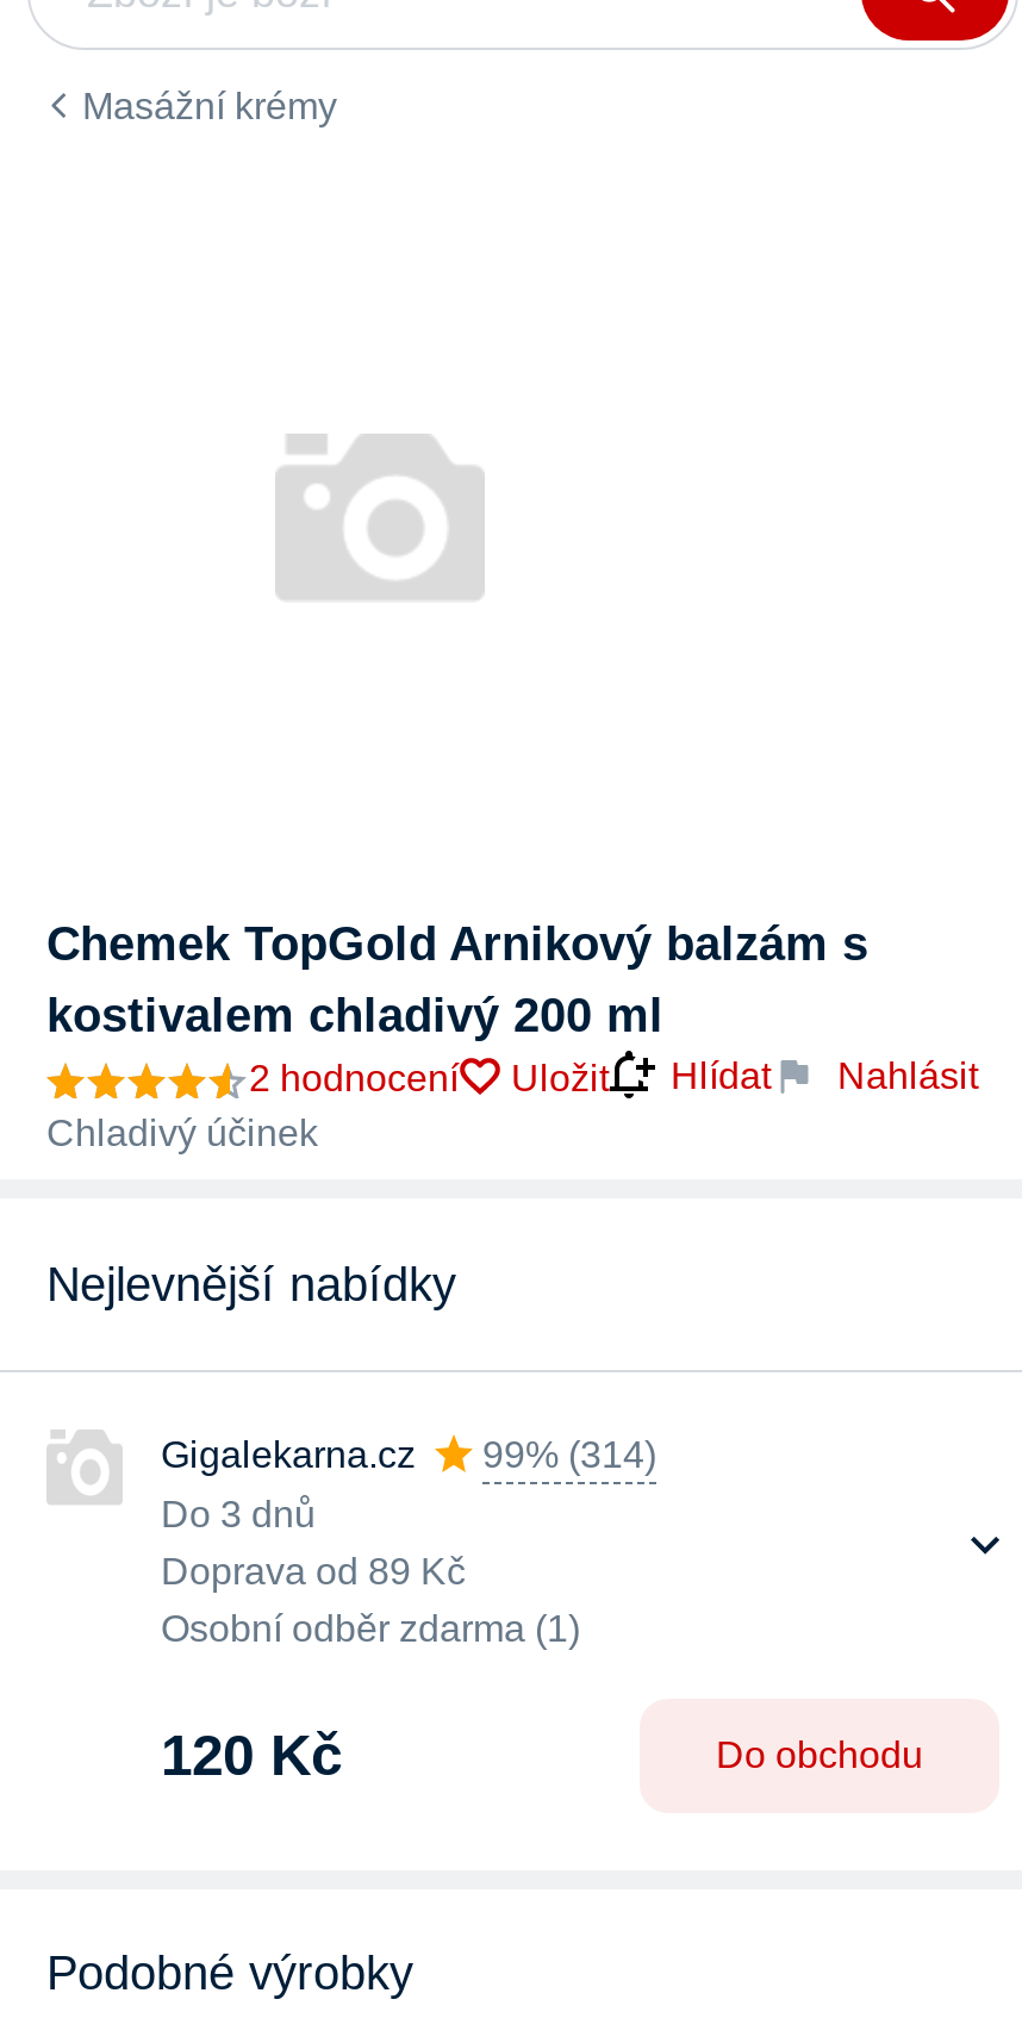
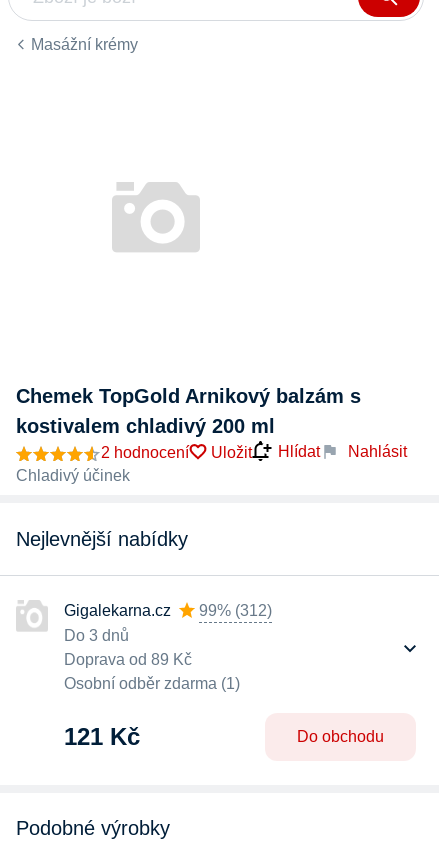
[161,1434,656,1475] Gigalekarna.cz 99% (314) -> [64,602,272,619] Gigalekarna.cz 99% (312)
[161,1723,342,1787] 120 Kč -> [64,723,140,750] 121 Kč

